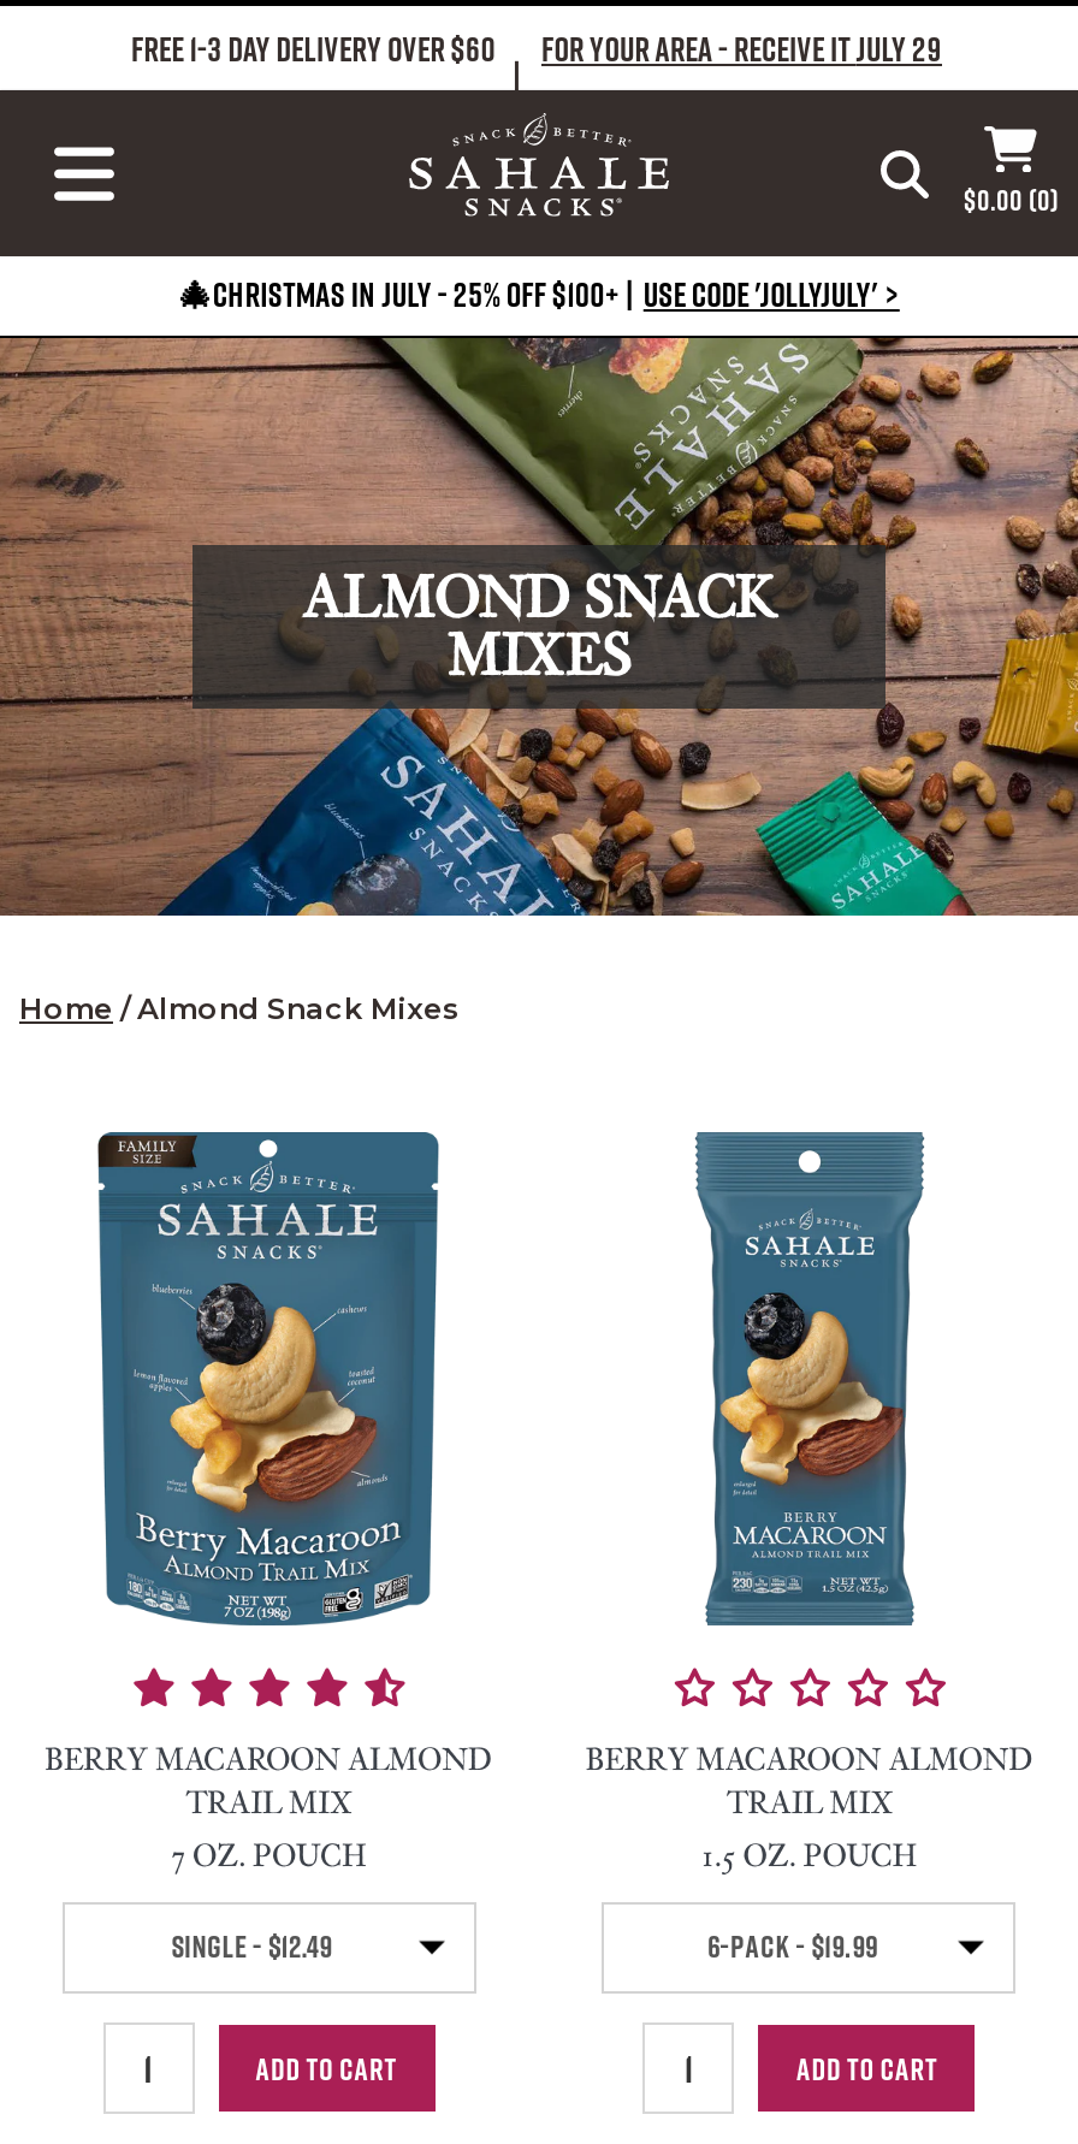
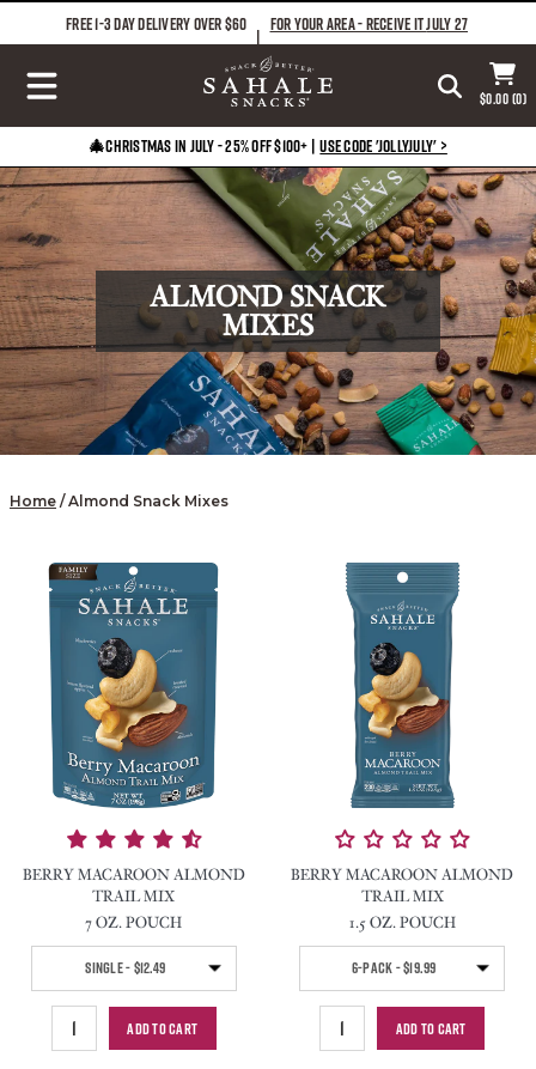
[541,24,942,72] FOR YOUR AREA - RECEIVE ITJULY 29 -> [270,11,468,35] FOR YOUR AREA - RECEIVE ITJULY 27

